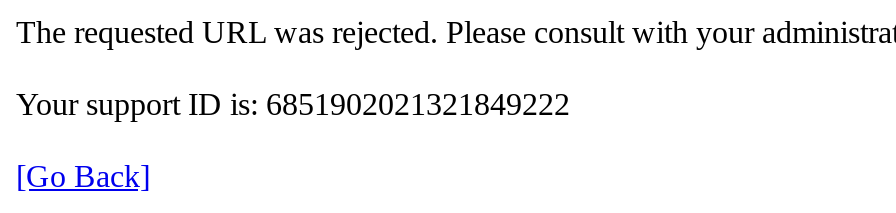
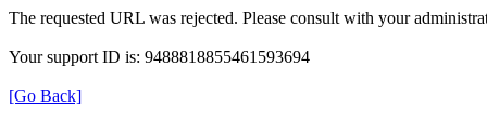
[16,87,570,121] Your support ID is: 6851902021321849222 -> [9,48,310,66] Your support ID is: 9488818855461593694

